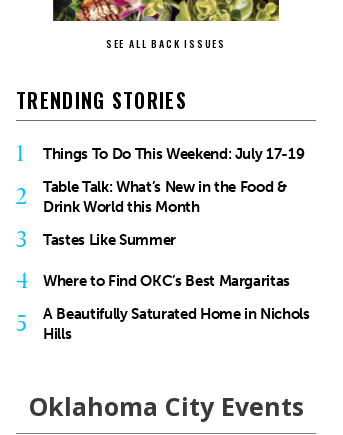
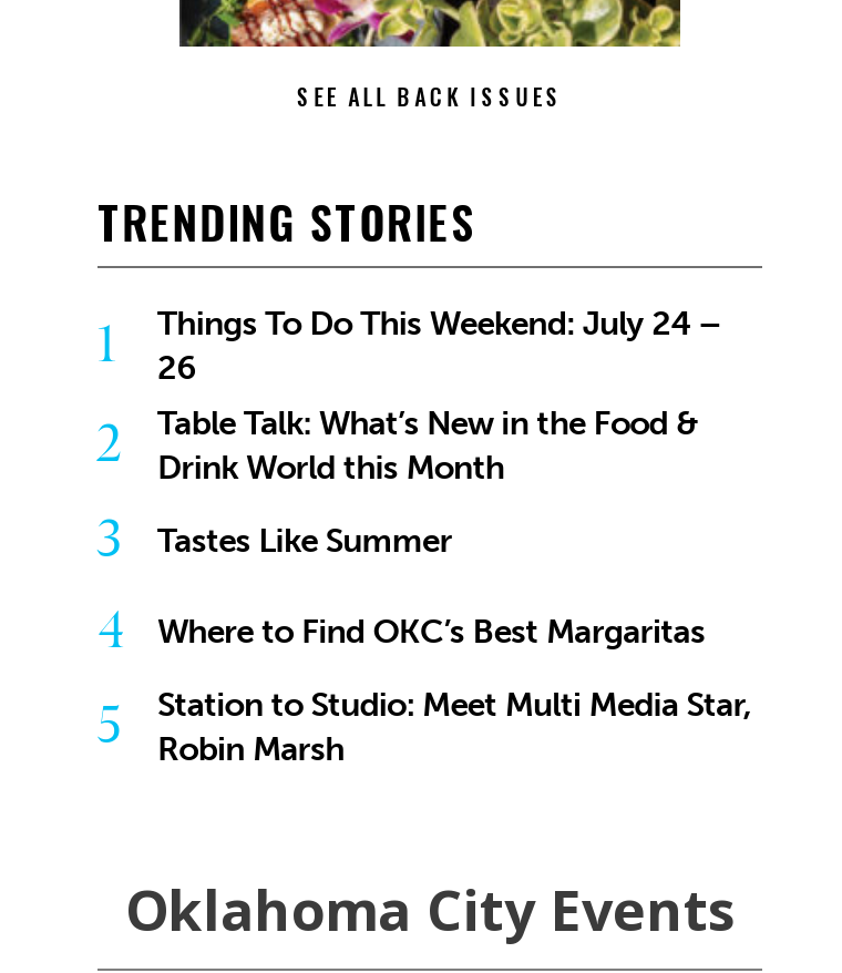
[43,145,304,163] Things To Do This Weekend: July 17-19 -> [157,304,722,388] Things To Do This Weekend: July 24 – | 26
[43,305,310,343] A Beautifully Saturated Home in Nichols | Hills -> [157,685,751,770] Station to Studio: Meet Multi Media Star, | Robin Marsh

